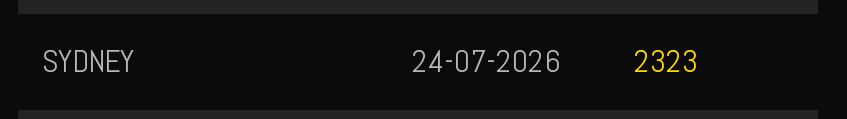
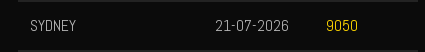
[412,41,560,81] 24-07-2026 -> [215,16,289,36] 21-07-2026
[634,42,698,82] 2323 -> [326,16,358,36] 9050

